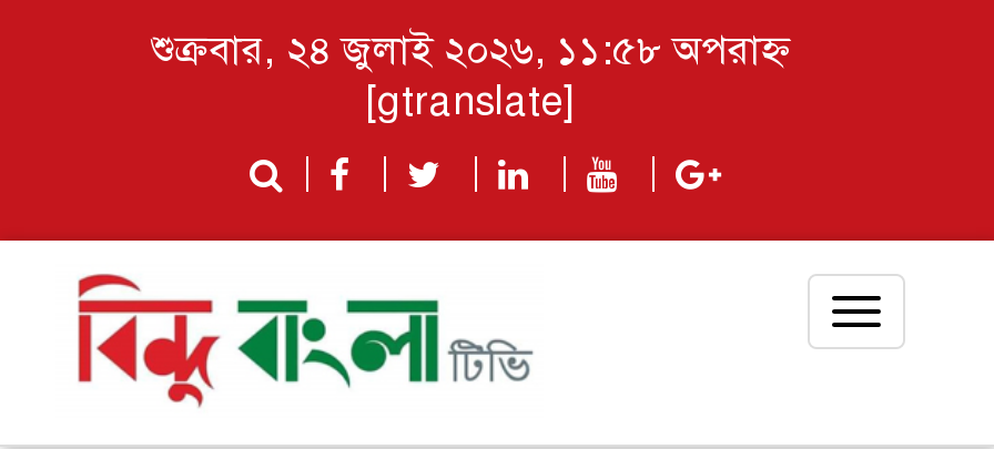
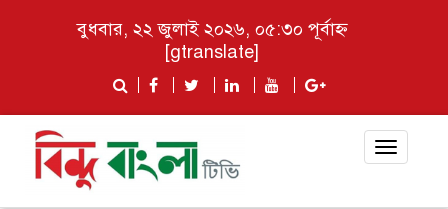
[151,25,790,74] শুক্রবার, ২৪ জুলাই ২০২৬, ১১:৫৮ অপরাহ্ন -> [76,18,347,40] বুধবার, ২২ জুলাই ২০২৬, ০৫:৩০ পূর্বাহ্ন

